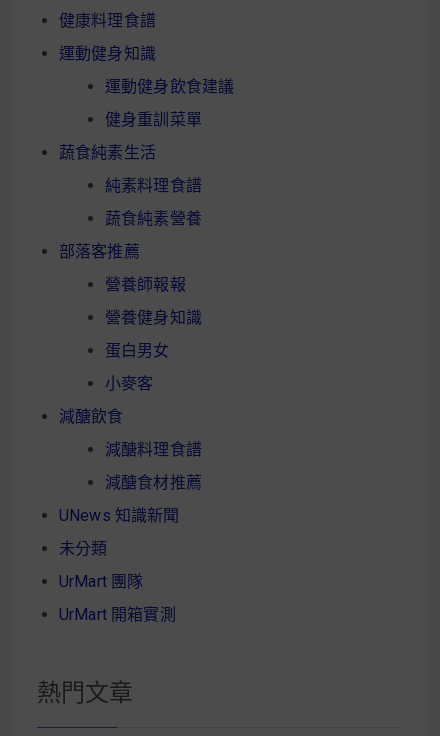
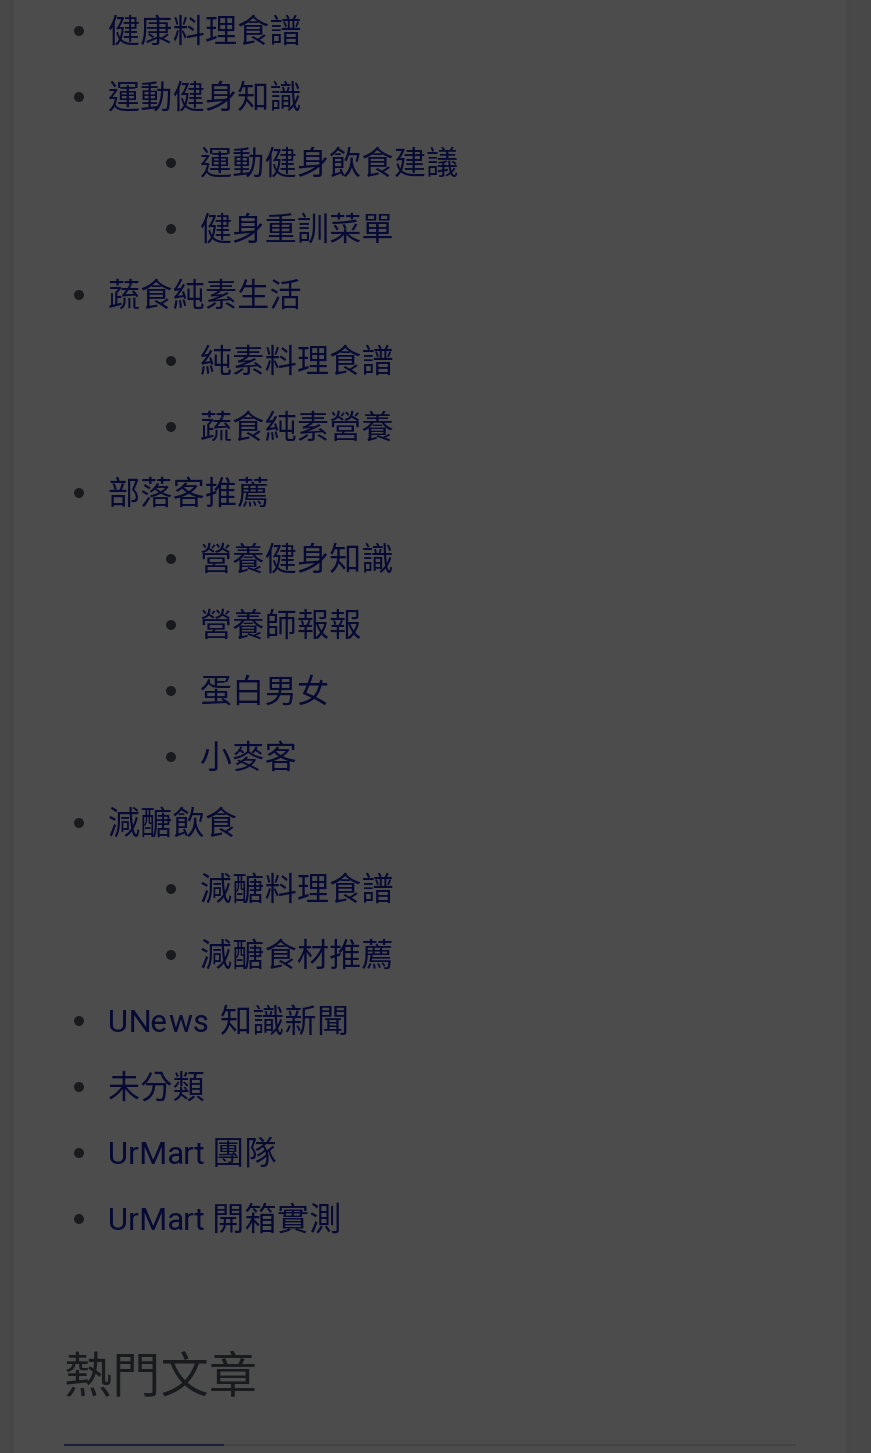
moved [105,275,186,294] -> [200,605,362,643]: 營養師報報
moved [105,308,202,327] -> [200,539,394,577]: 營養健身知識

